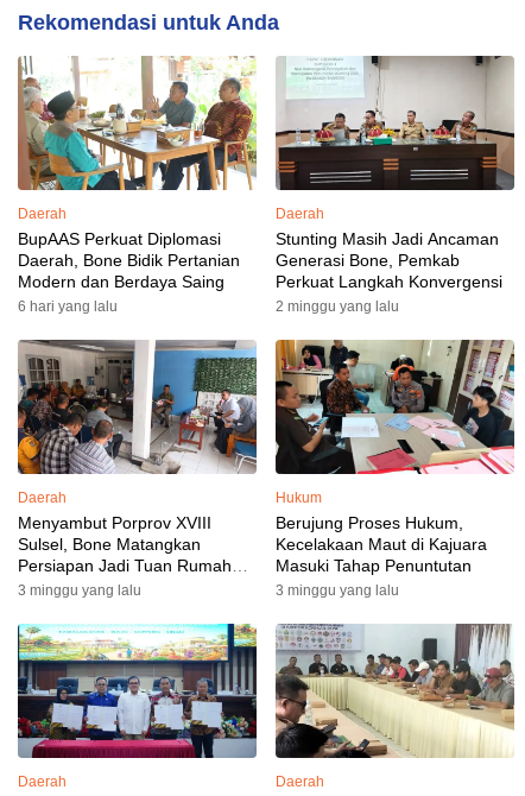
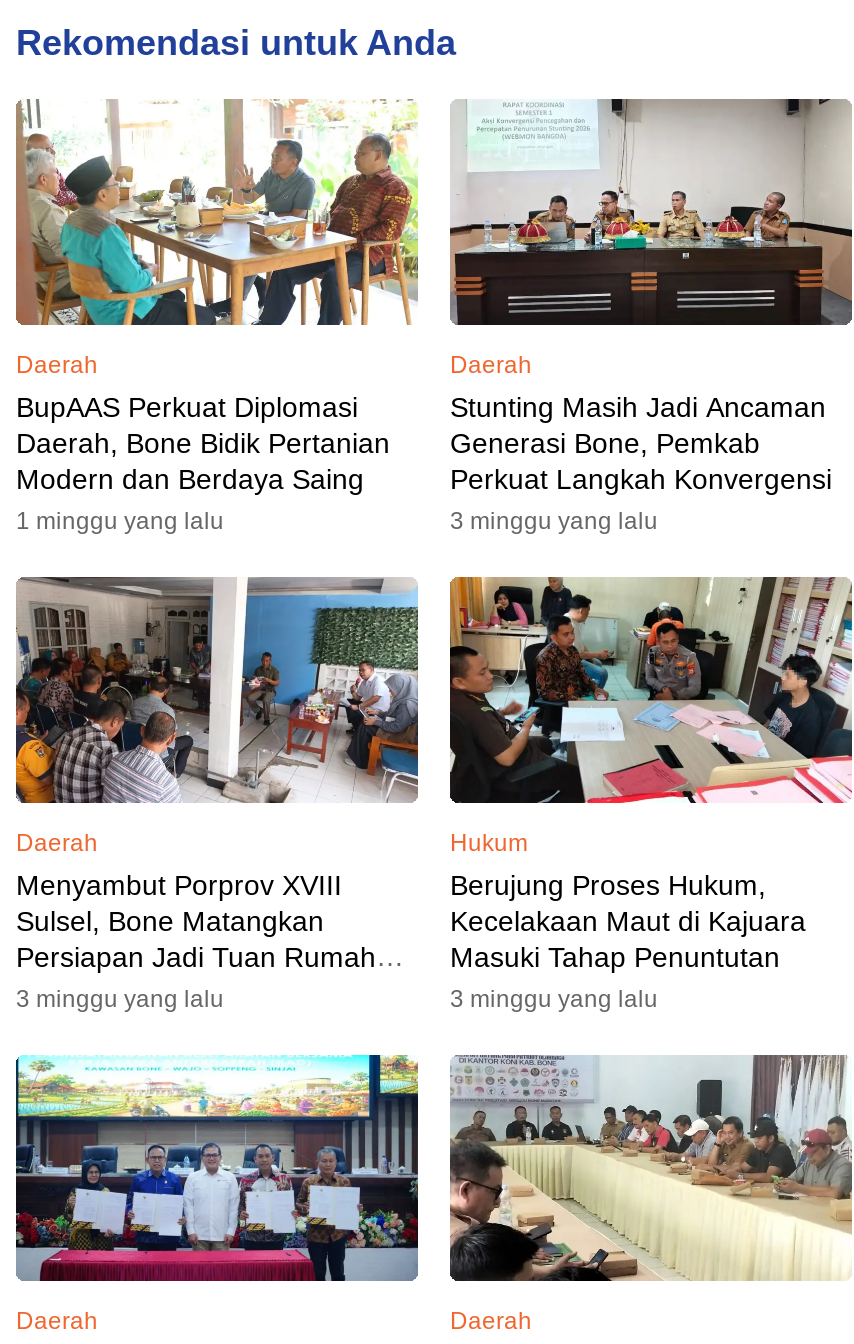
[18,298,118,315] 6 hari yang lalu -> [16,506,224,534] 1 minggu yang lalu
[276,298,399,315] 2 minggu yang lalu -> [450,506,658,534] 3 minggu yang lalu

